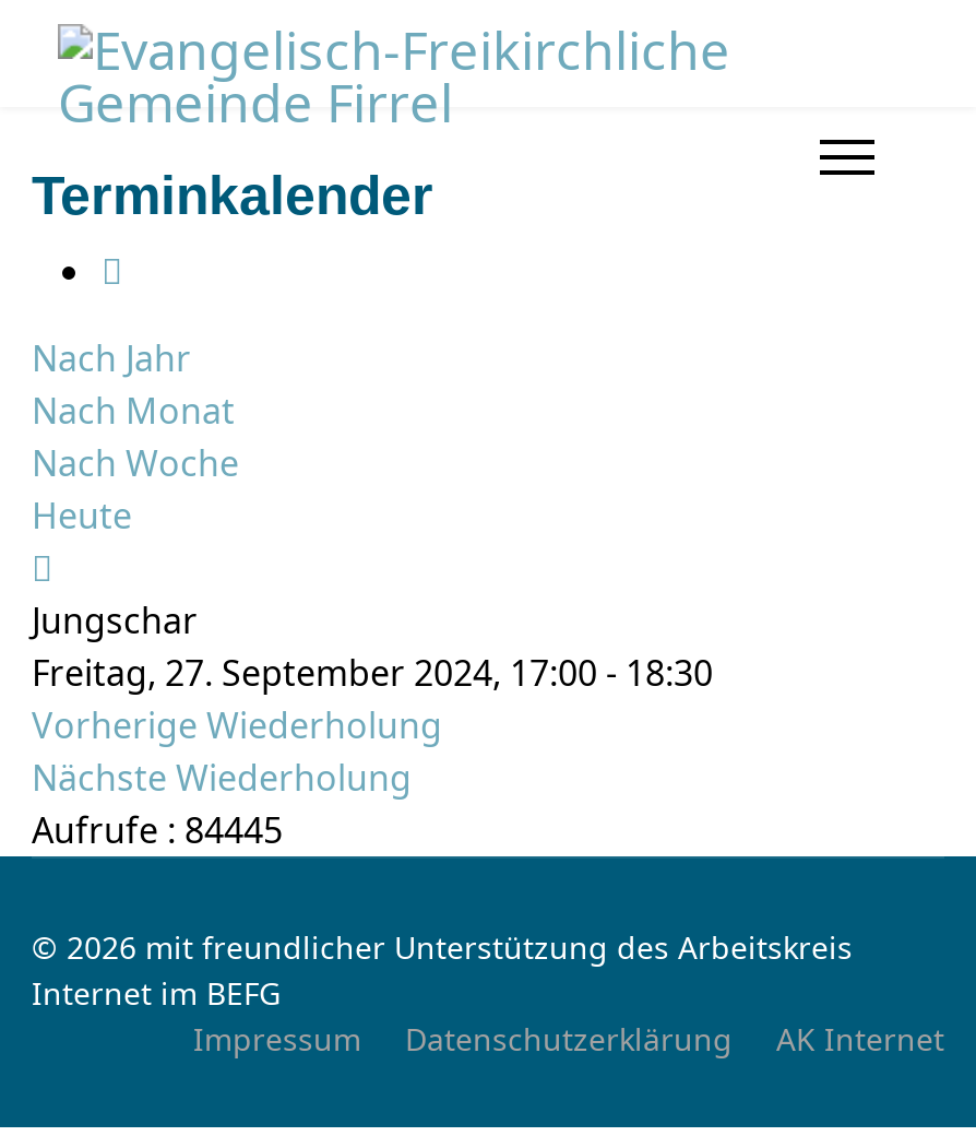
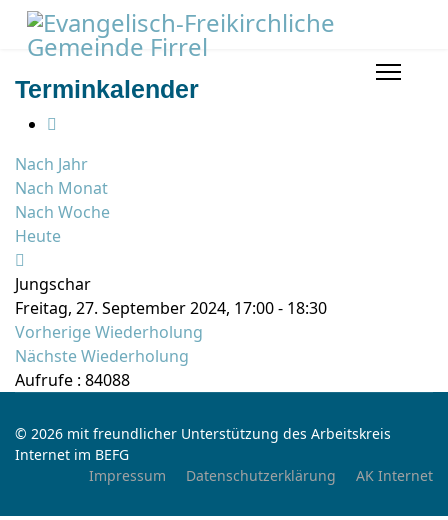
[32,806,283,854] Aufrufe: 84445 -> [15,369,130,391] Aufrufe: 84088

